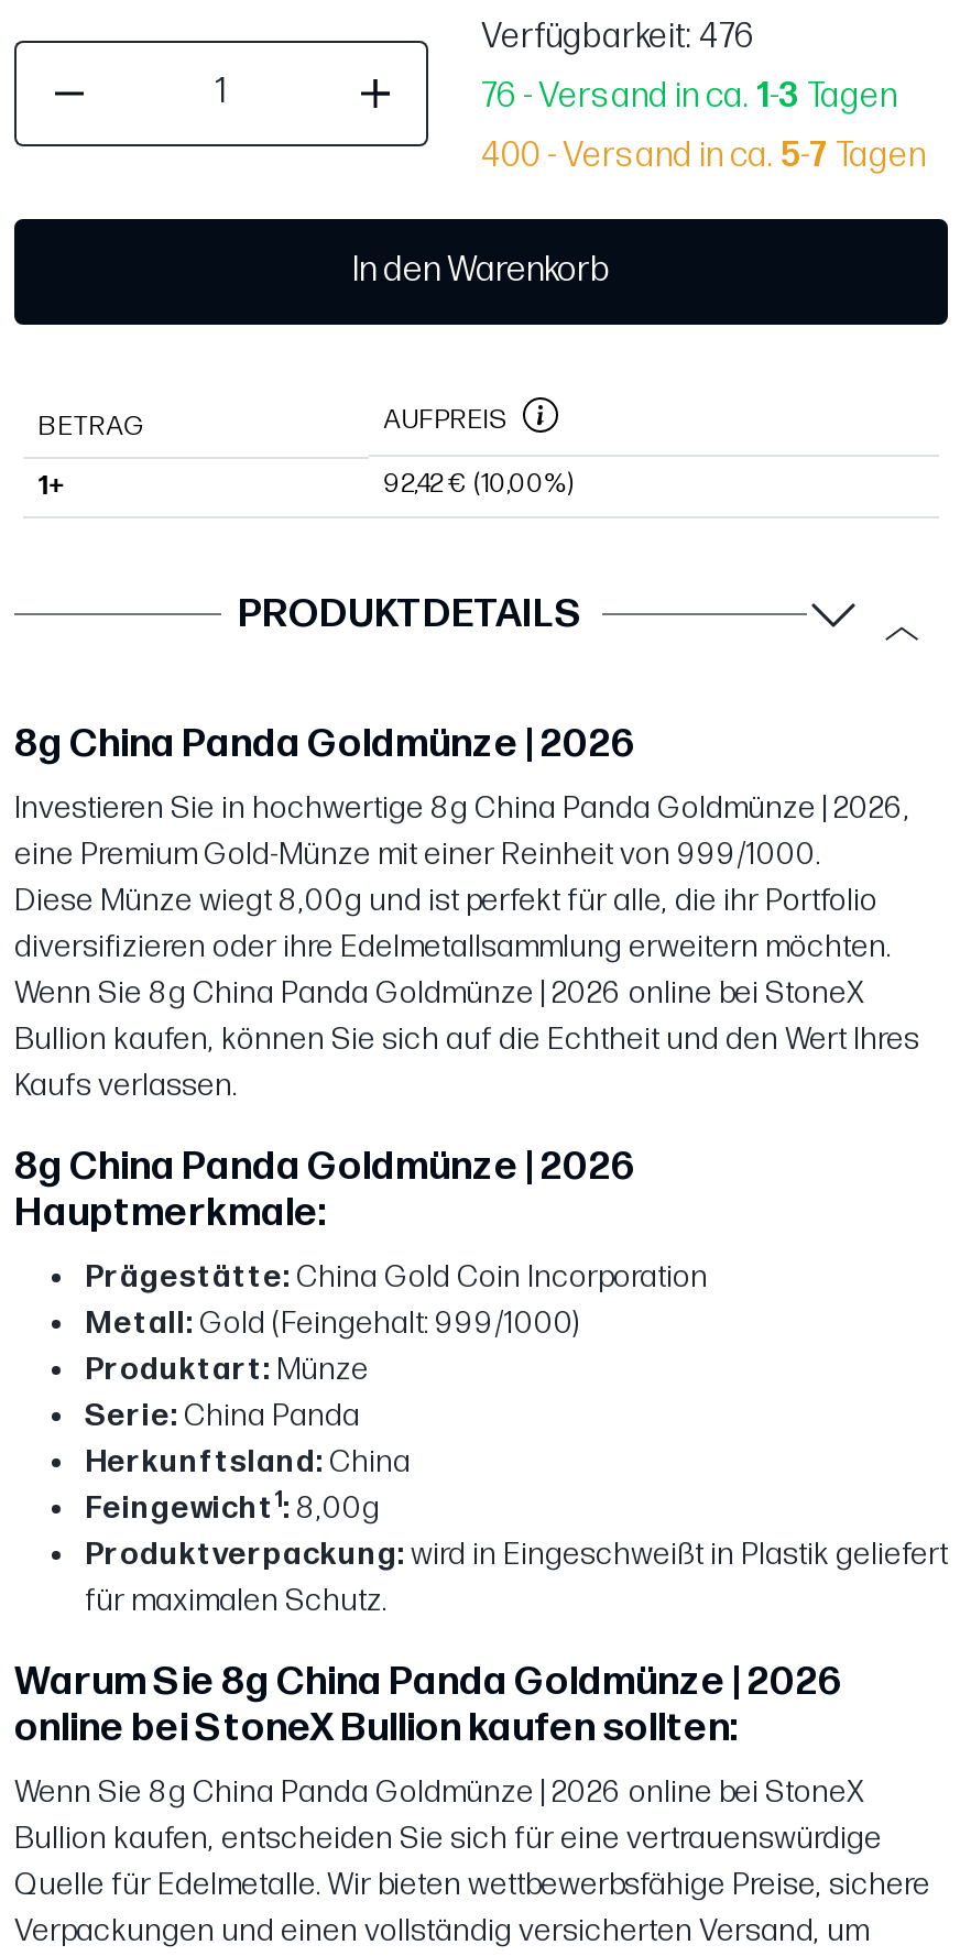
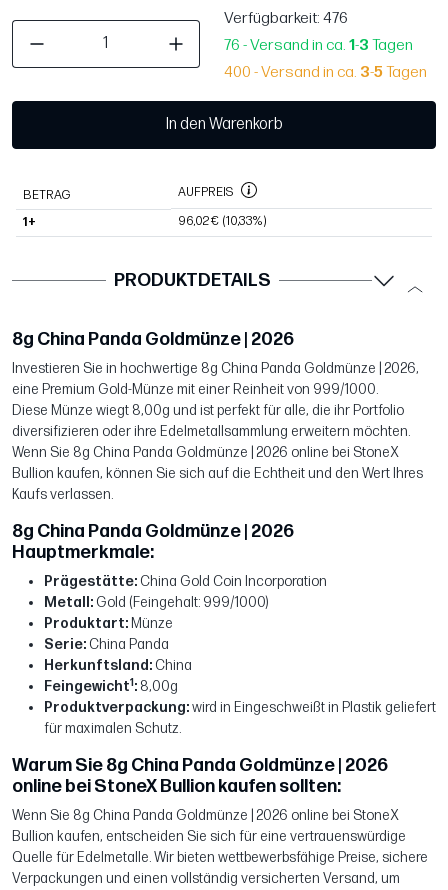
[481,135,926,177] 400 - Versand in ca. 5-7 Tagen -> [224,63,427,82] 400 - Versand in ca. 3-5 Tagen
[384,468,573,501] 92,42 € (10,00%) -> [178,214,266,229] 96,02 € (10,33%)

